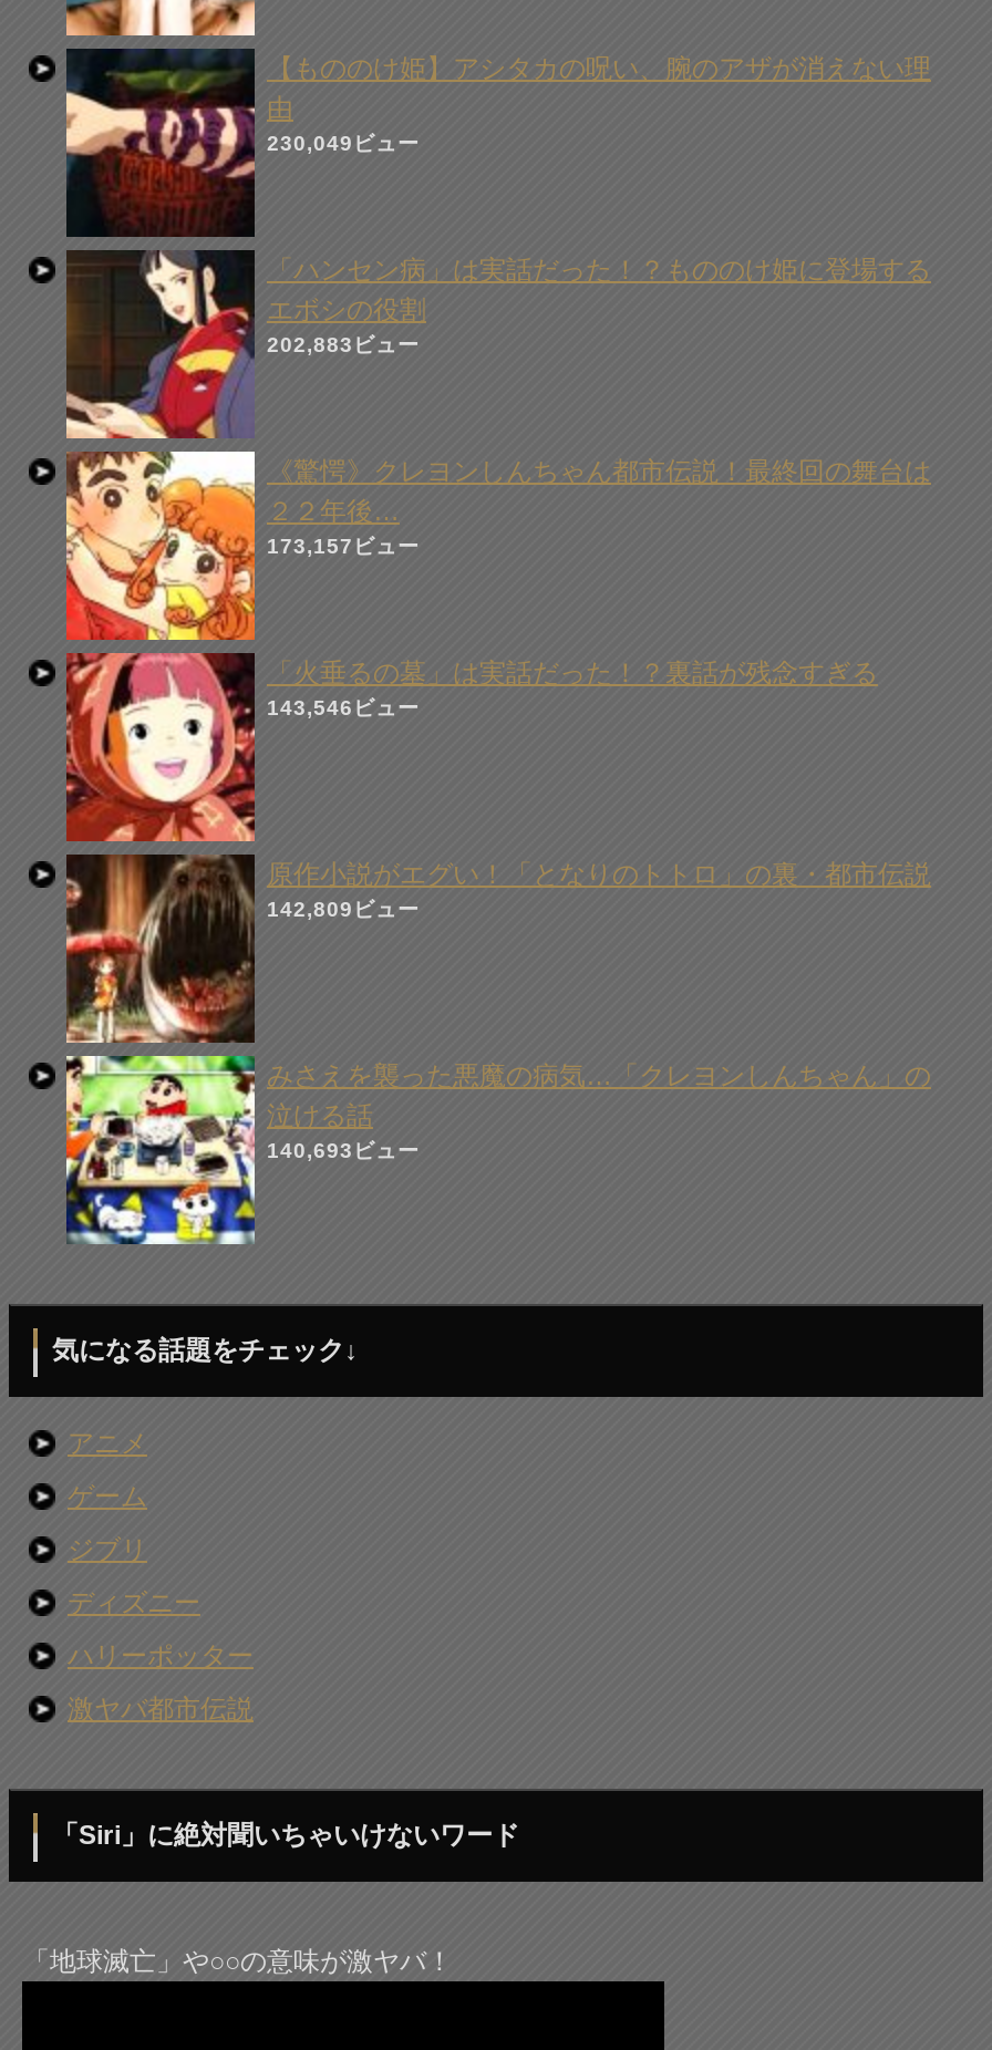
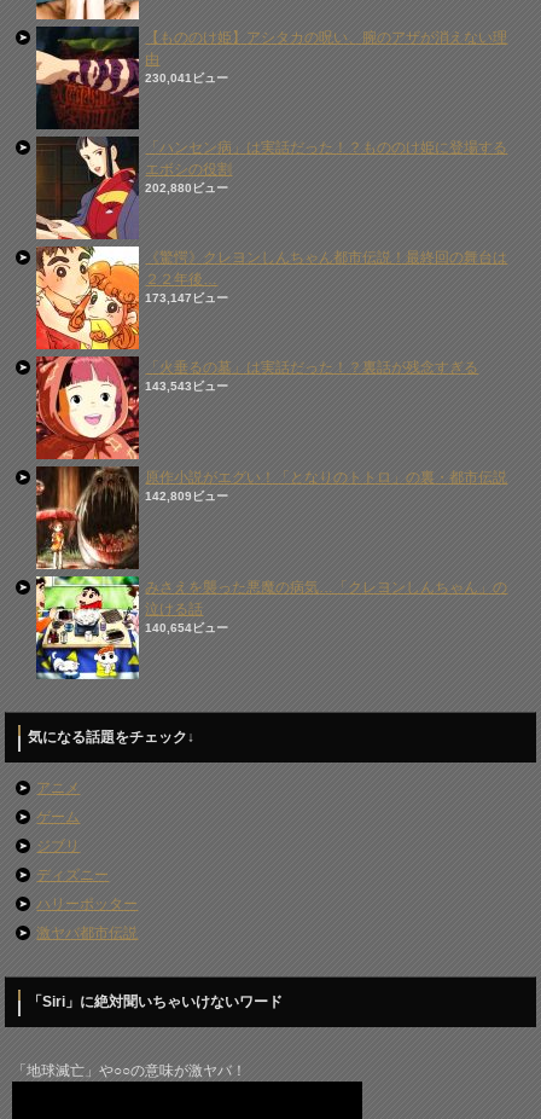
[267,131,420,156] 230,049ビュー -> [146,72,229,85] 230,041ビュー
[267,333,420,357] 202,883ビュー -> [146,182,229,195] 202,880ビュー
[267,534,420,559] 173,157ビュー -> [146,292,229,305] 173,147ビュー
[267,696,420,720] 143,546ビュー -> [146,380,229,393] 143,543ビュー
[267,1139,420,1163] 140,693ビュー -> [146,621,229,635] 140,654ビュー

